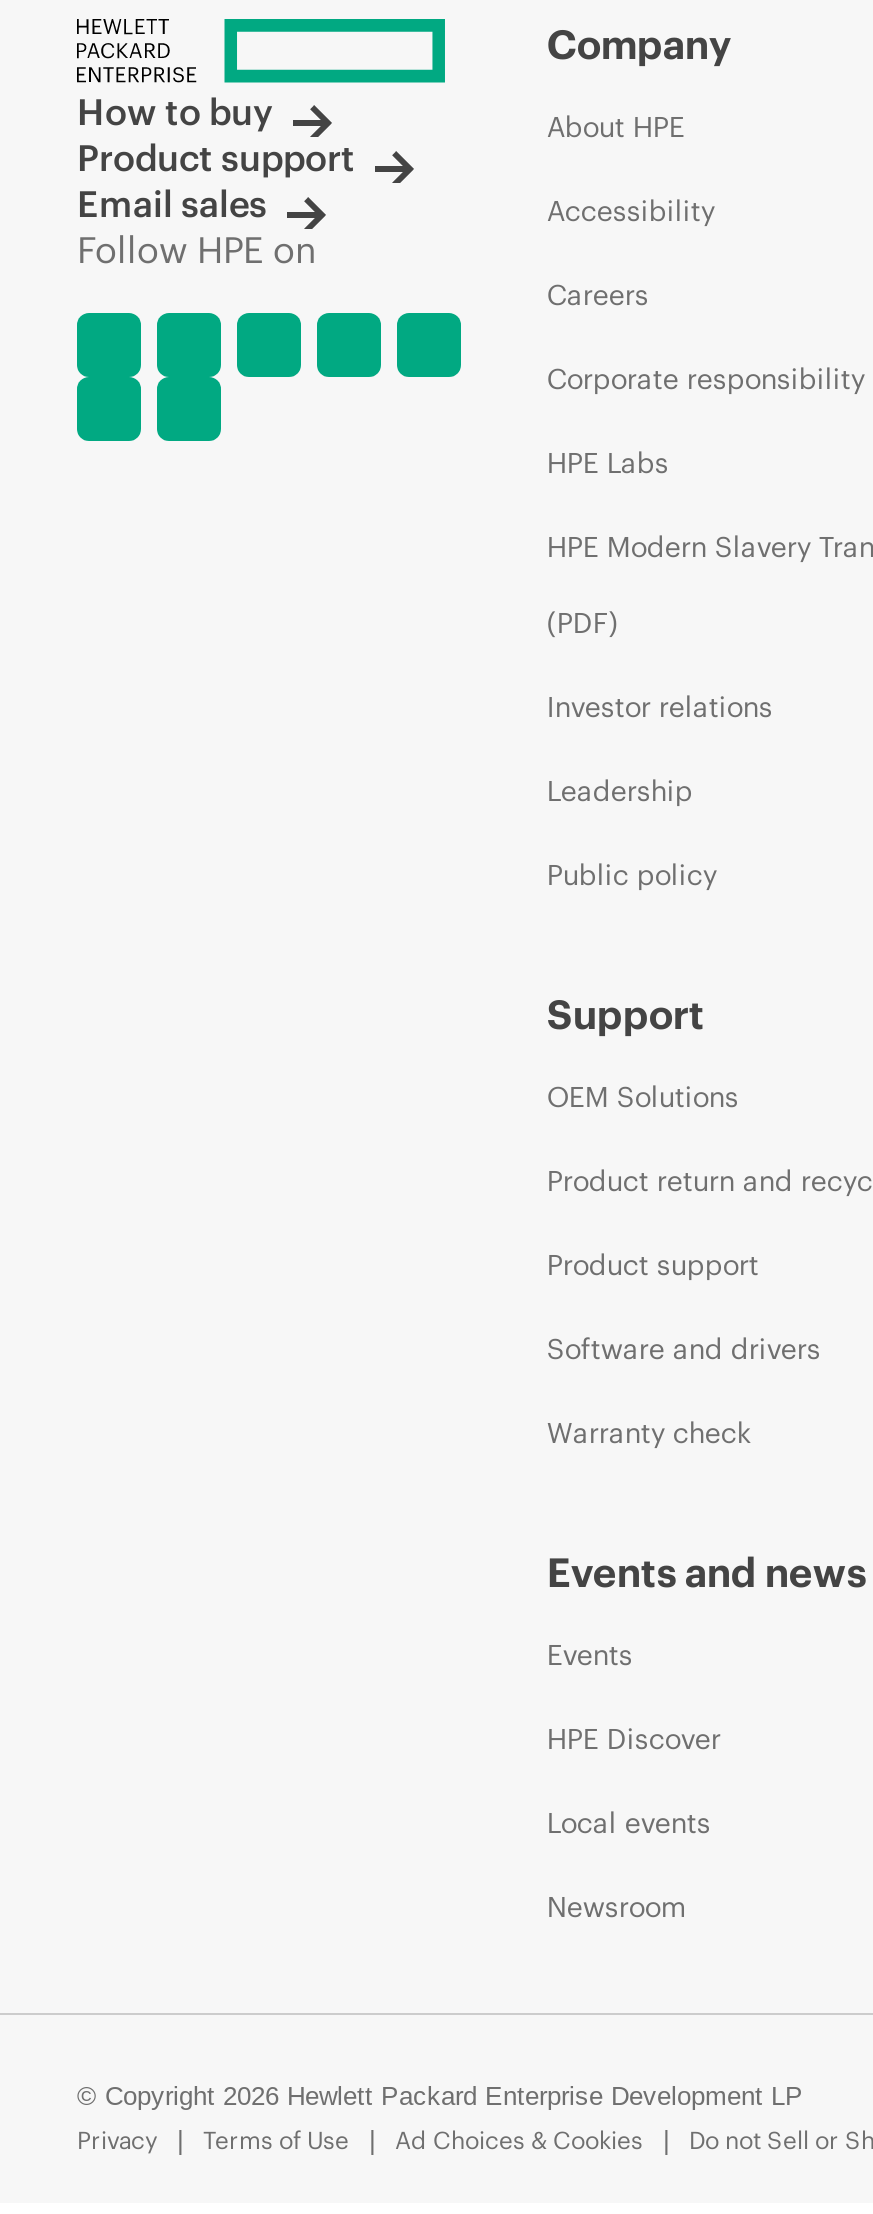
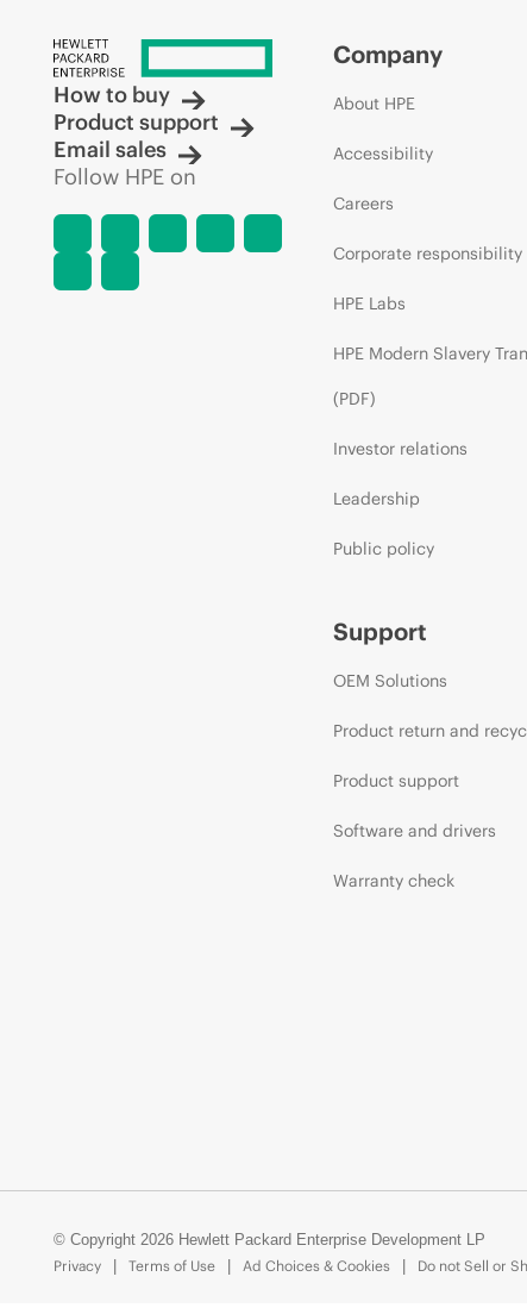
[547,1546,867,1924] Events and news | Events | HPE Discover | Local events | Newsroom -> none

